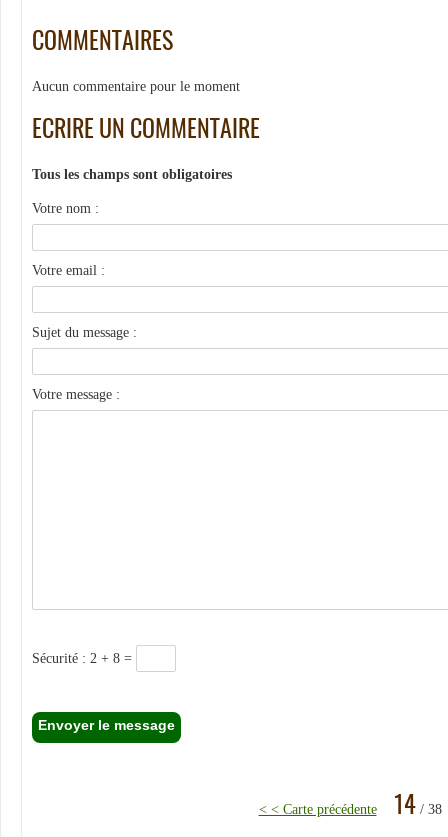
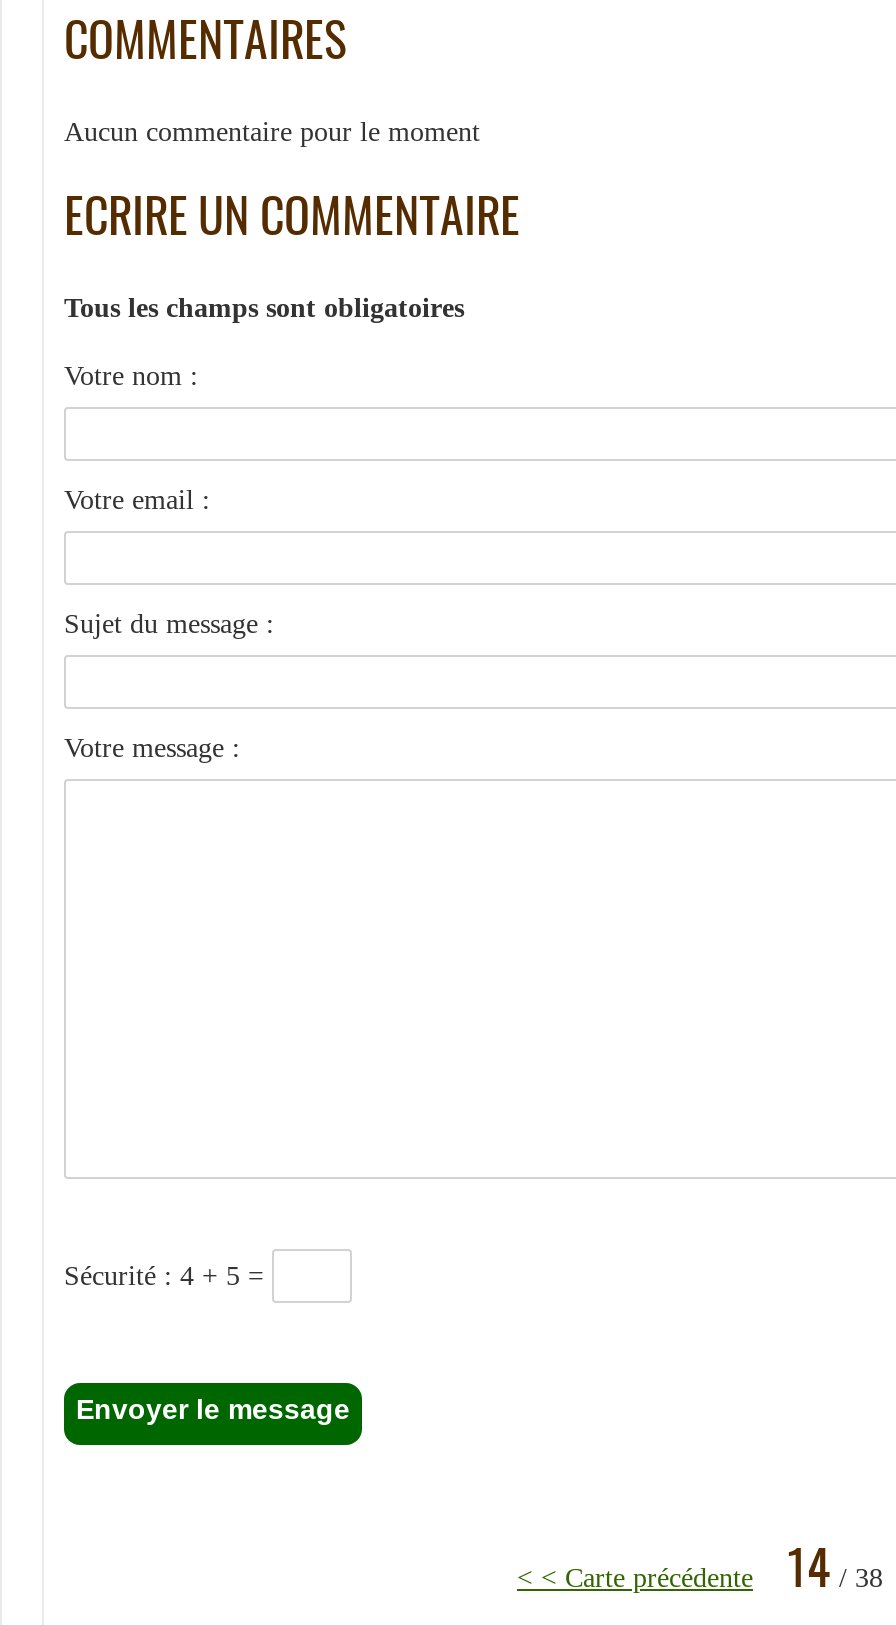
[32,651,136,666] Sécurité : 2 + 8 = -> [64,1261,272,1291] Sécurité : 4 + 5 =

